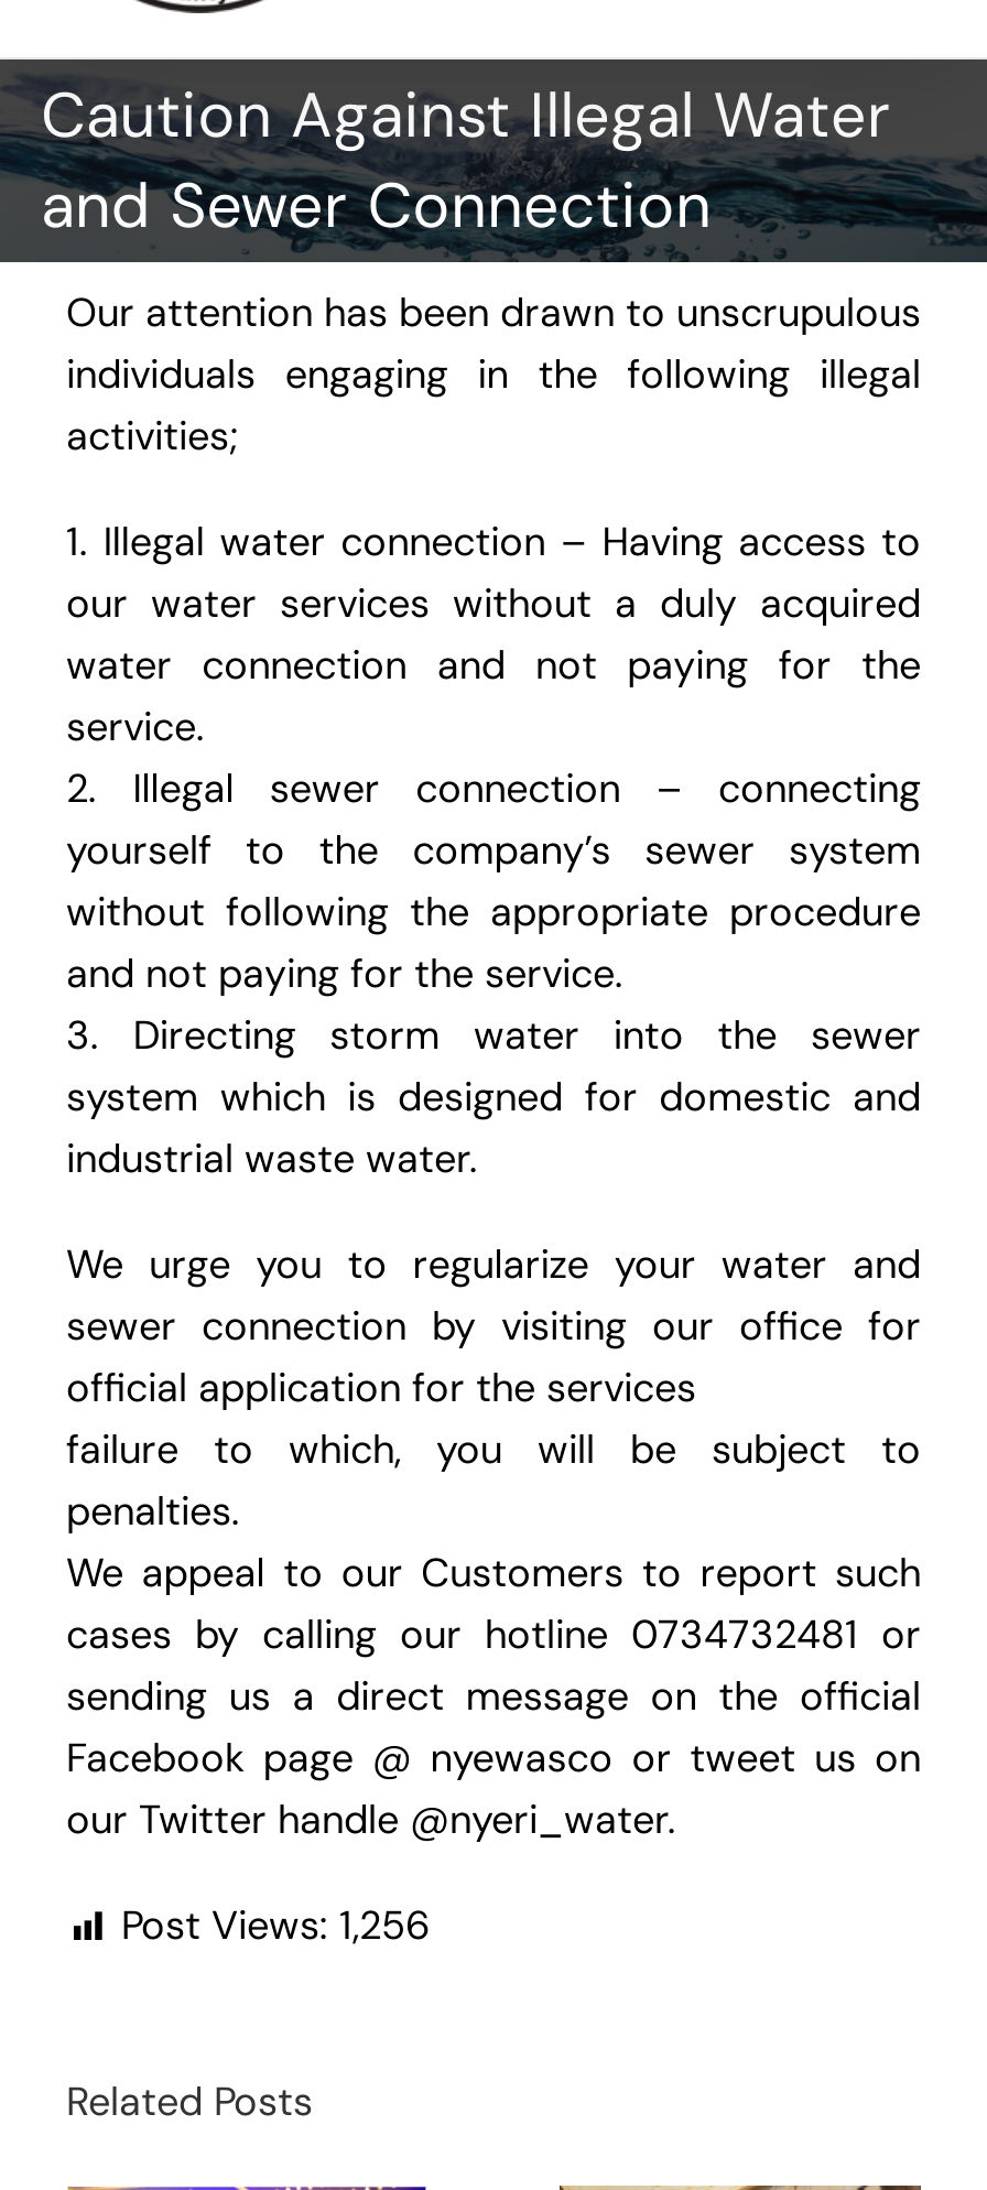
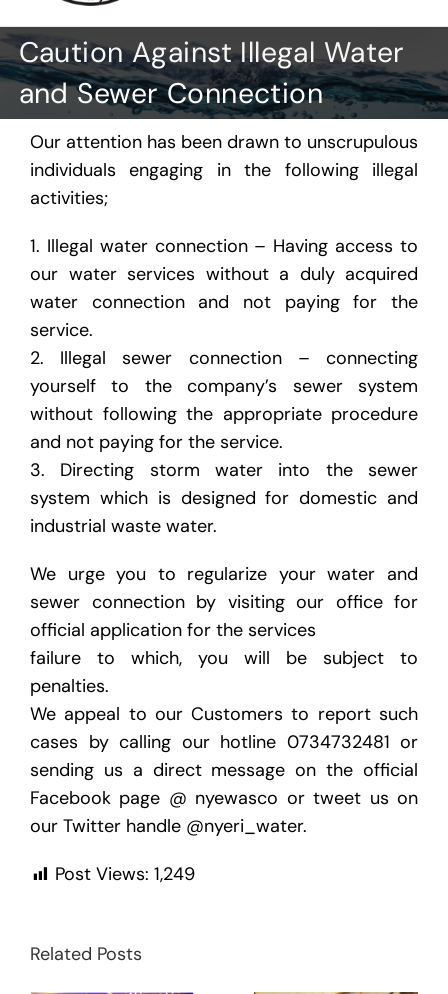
[121,1900,430,1953] Post Views: 1,256 -> [55,862,195,886] Post Views: 1,249

